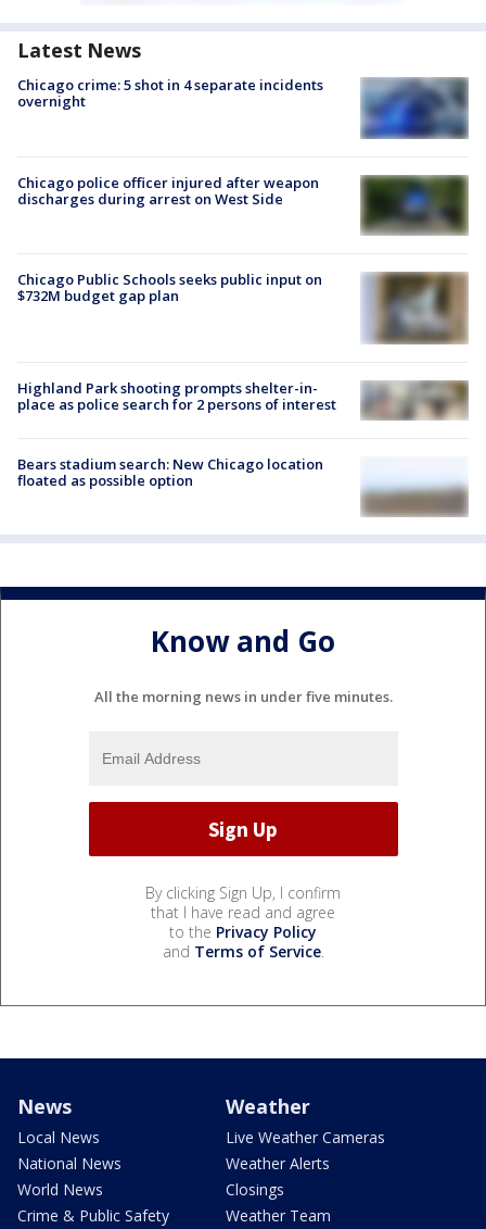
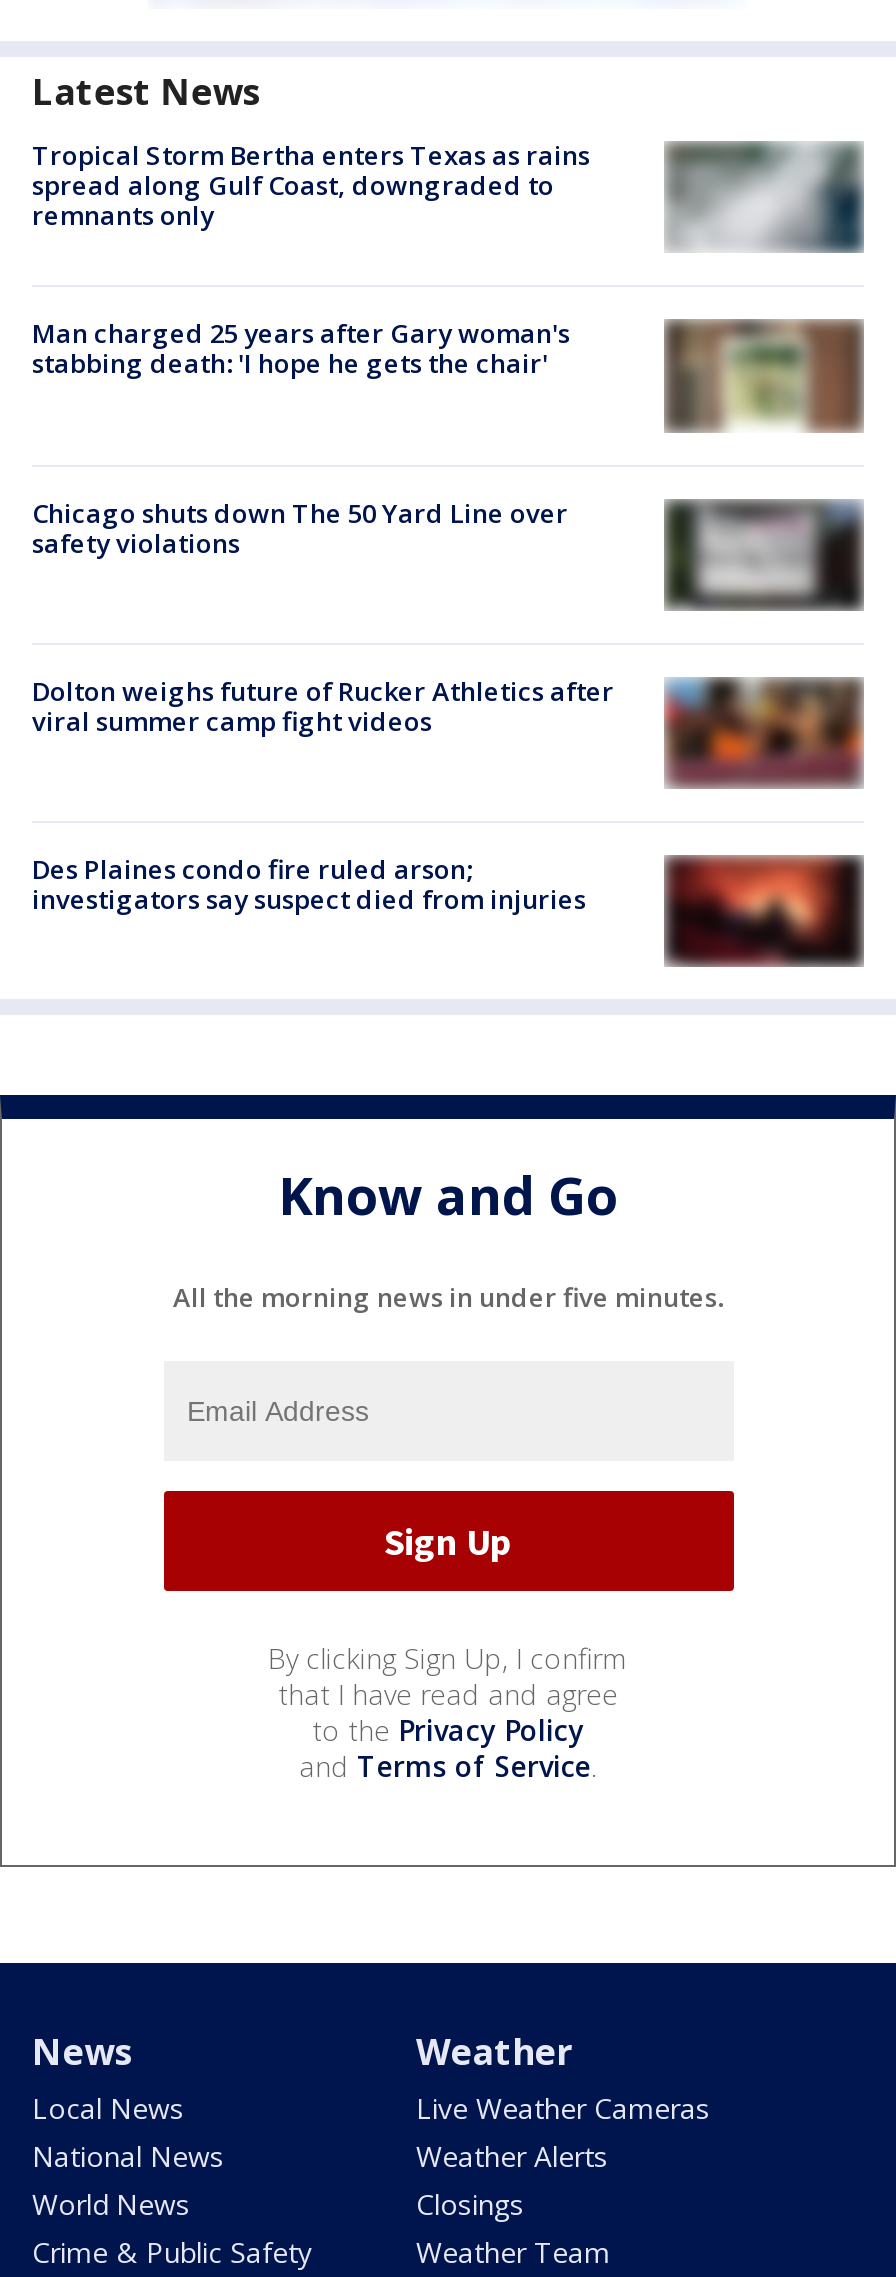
[17,76,466,139] [image] | Chicago crime: 5 shot in 4 separate incidents | overnight -> [32,137,860,252] [image] | Tropical Storm Bertha enters Texas as rains | spread along Gulf Coast, downgraded to | remnants only
[17,172,319,208] Chicago police officer injured after weapon | discharges during arrest on West Side -> [32,315,570,381] Man charged 25 years after Gary woman's | stabbing death: 'I hope he gets the chair'
[364,177,462,236] [image] -> [676,322,850,430] [image]
[17,269,322,305] Chicago Public Schools seeks public input on | $732M budget gap plan -> [32,494,568,560] Chicago shuts down The 50 Yard Line over | safety violations
[361,272,469,346] [image] -> [664,500,864,632] [image]
[17,369,469,421] [image] | Highland Park shooting prompts shelter-in- | place as police search for 2 persons of interest -> [32,672,866,790] [image] | Dolton weighs future of Rucker Athletics after | viral summer camp fight videos
[17,454,469,517] [image] | Bears stadium search: New Chicago location | floated as possible option -> [32,851,866,968] [image] | Des Plaines condo fire ruled arson; | investigators say suspect died from injuries

